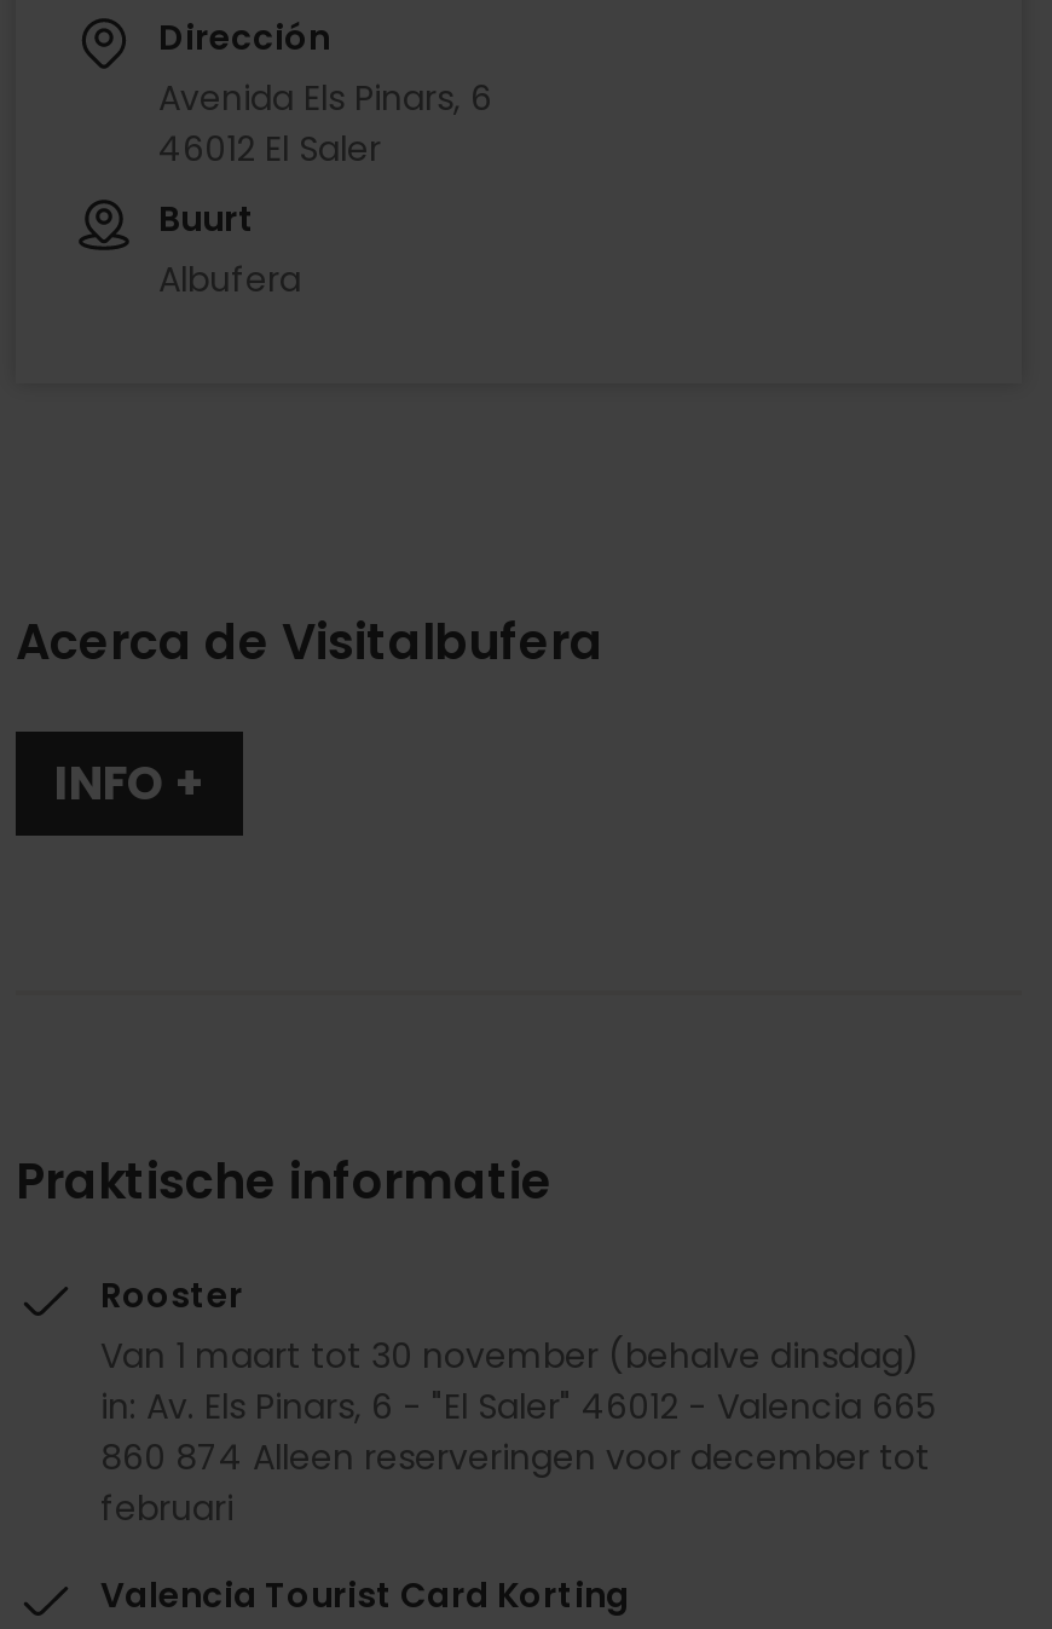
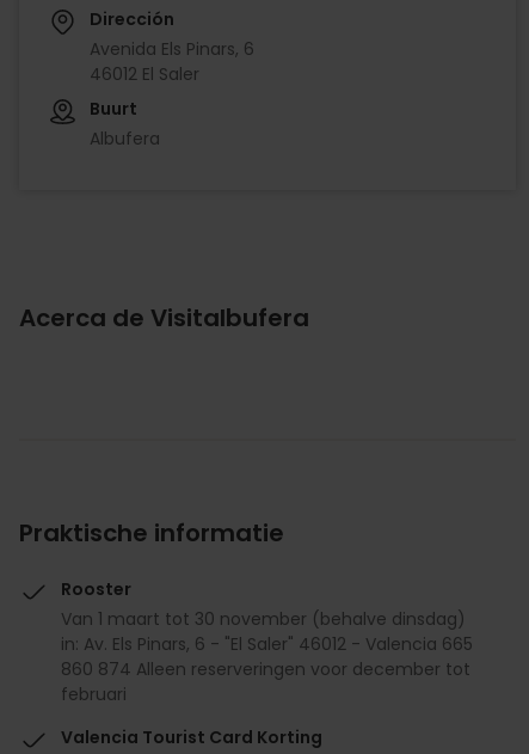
[54,751,204,816] INFO + -> none

